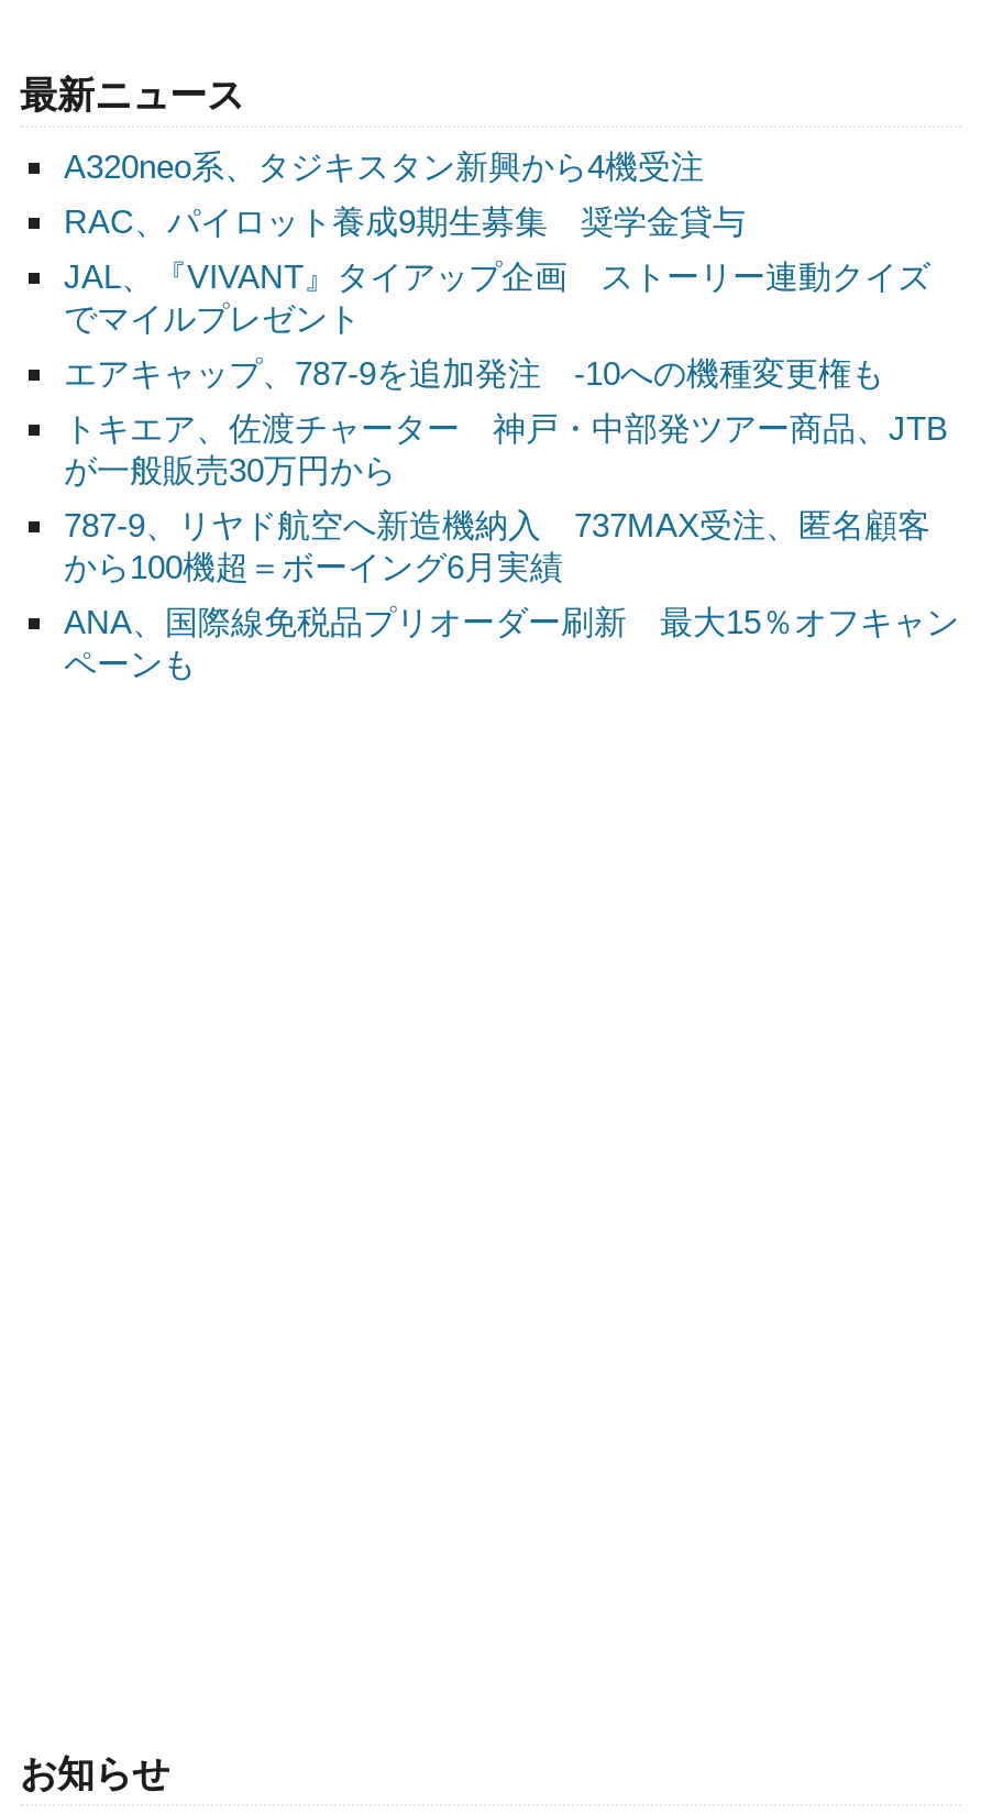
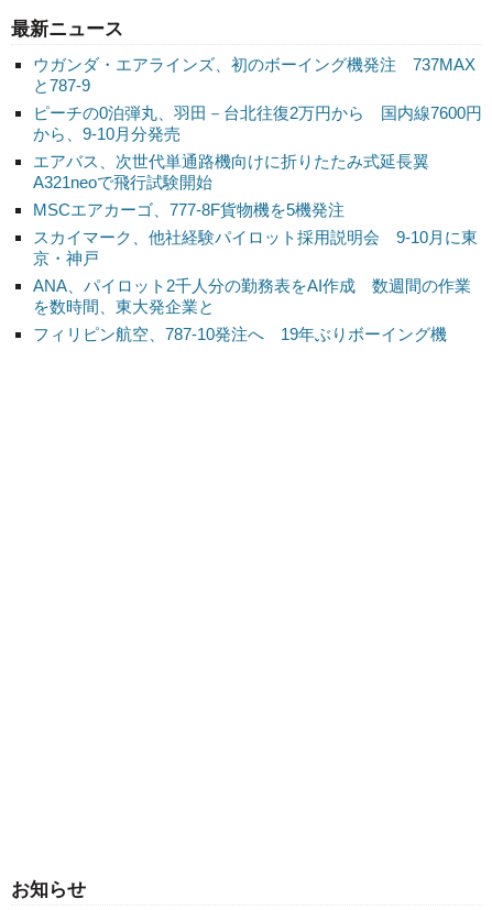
[64,146,704,184] A320neo系、タジキスタン新興から4機受注 -> [33,54,475,94] ウガンダ・エアラインズ、初のボーイング機発注 737MAX | と787-9
[64,201,746,239] RAC、パイロット養成9期生募集 奨学金貸与 -> [33,103,482,142] ピーチの0泊弾丸、羽田－台北往復2万円から 国内線7600円 | から、9-10月分発売
[64,256,930,336] JAL、『VIVANT』タイアップ企画 ストーリー連動クイズ | でマイルプレゼント -> [33,151,446,191] エアバス、次世代単通路機向けに折りたたみ式延長翼 | A321neoで飛行試験開始
[64,353,884,391] エアキャップ、787-9を追加発注 -10への機種変更権も -> [33,200,345,218] MSCエアカーゴ、777-8F貨物機を5機発注
[64,408,948,487] トキエア、佐渡チャーター 神戸・中部発ツアー商品、JTB | が一般販売30万円から -> [33,227,478,267] スカイマーク、他社経験パイロット採用説明会 9-10月に東 | 京・神戸
[64,505,930,584] 787-9、リヤド航空へ新造機納入 737MAX受注、匿名顧客 | から100機超＝ボーイング6月実績 -> [33,276,471,315] ANA、パイロット2千人分の勤務表をAI作成 数週間の作業 | を数時間、東大発企業と
[64,602,959,681] ANA、国際線免税品プリオーダー刷新 最大15％オフキャン | ペーンも -> [33,324,447,343] フィリピン航空、787-10発注へ 19年ぶりボーイング機

